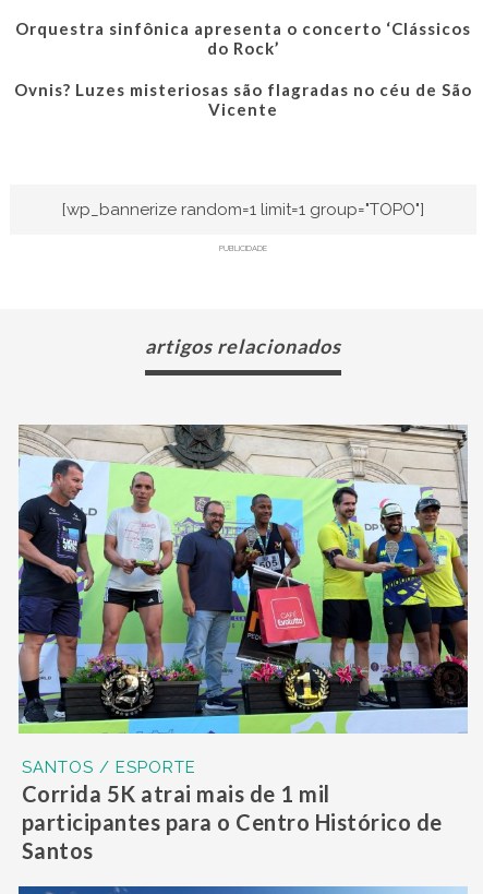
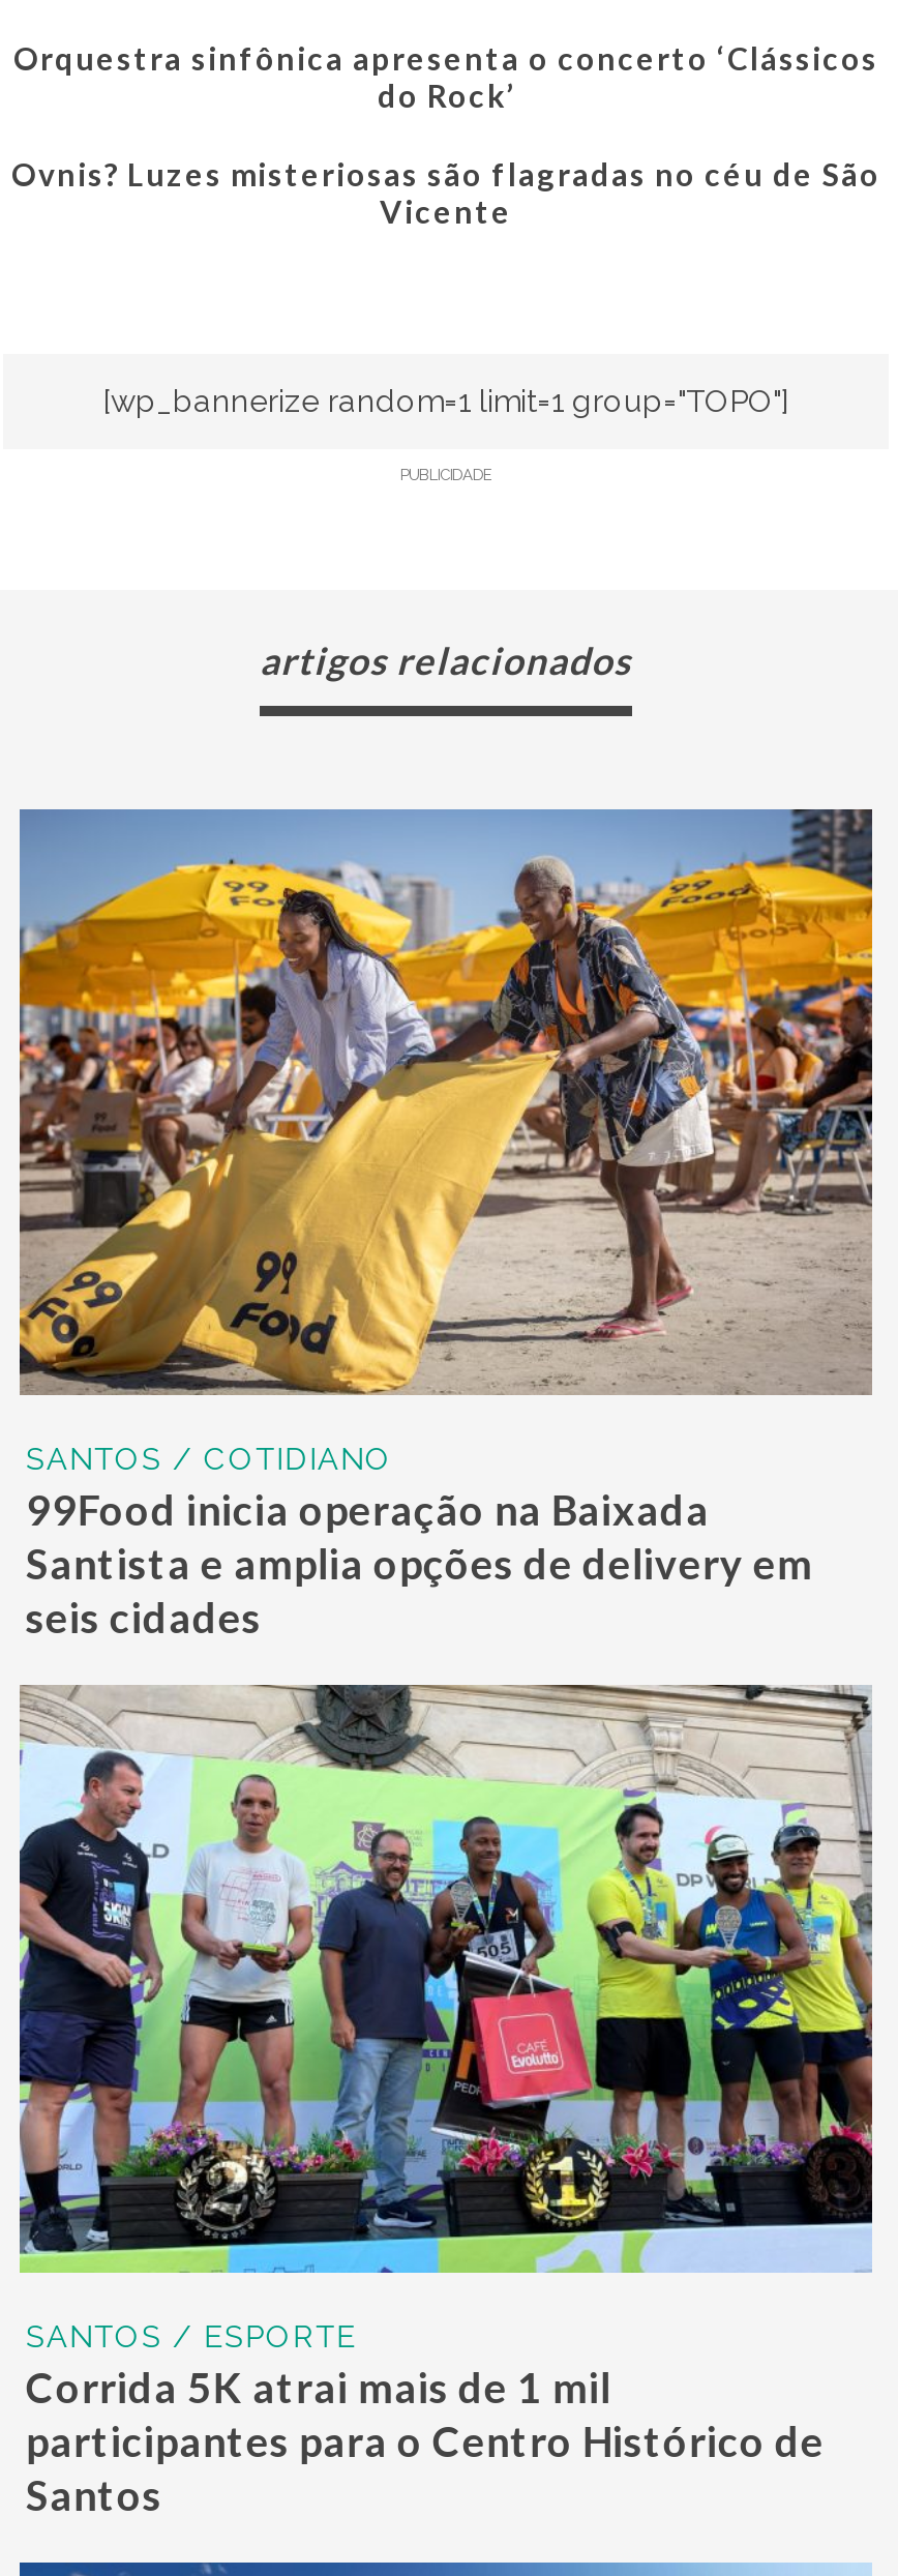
none -> [18,807,874,1642] [image] | SANTOS / COTIDIANO | 99Food inicia operação na Baixada | Santista e amplia opções de delivery em | seis cidades

